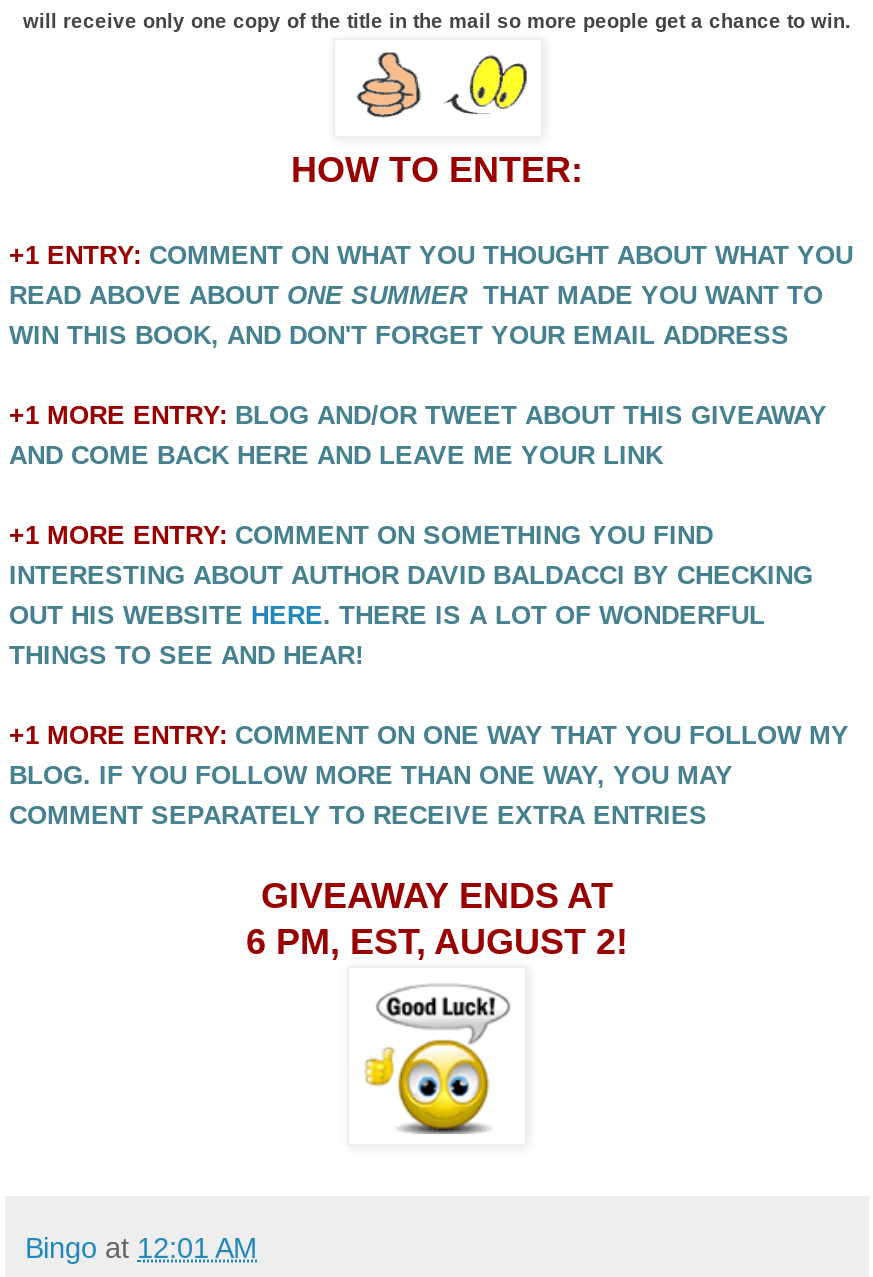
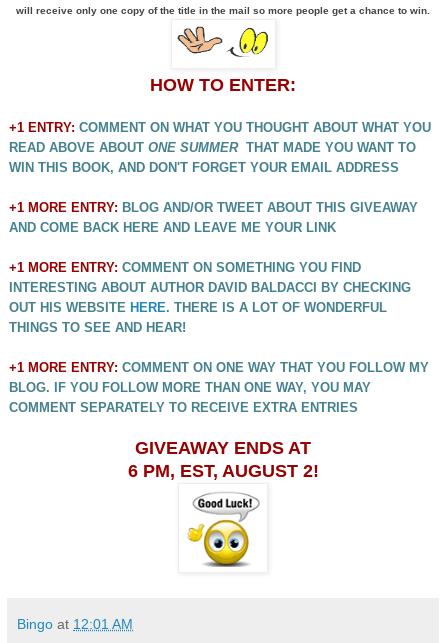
[347,52,435,120] [image] -> [176,26,224,59] [image]

